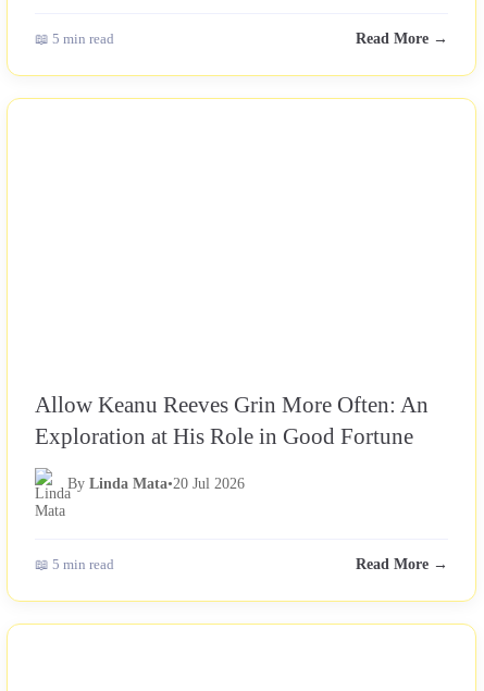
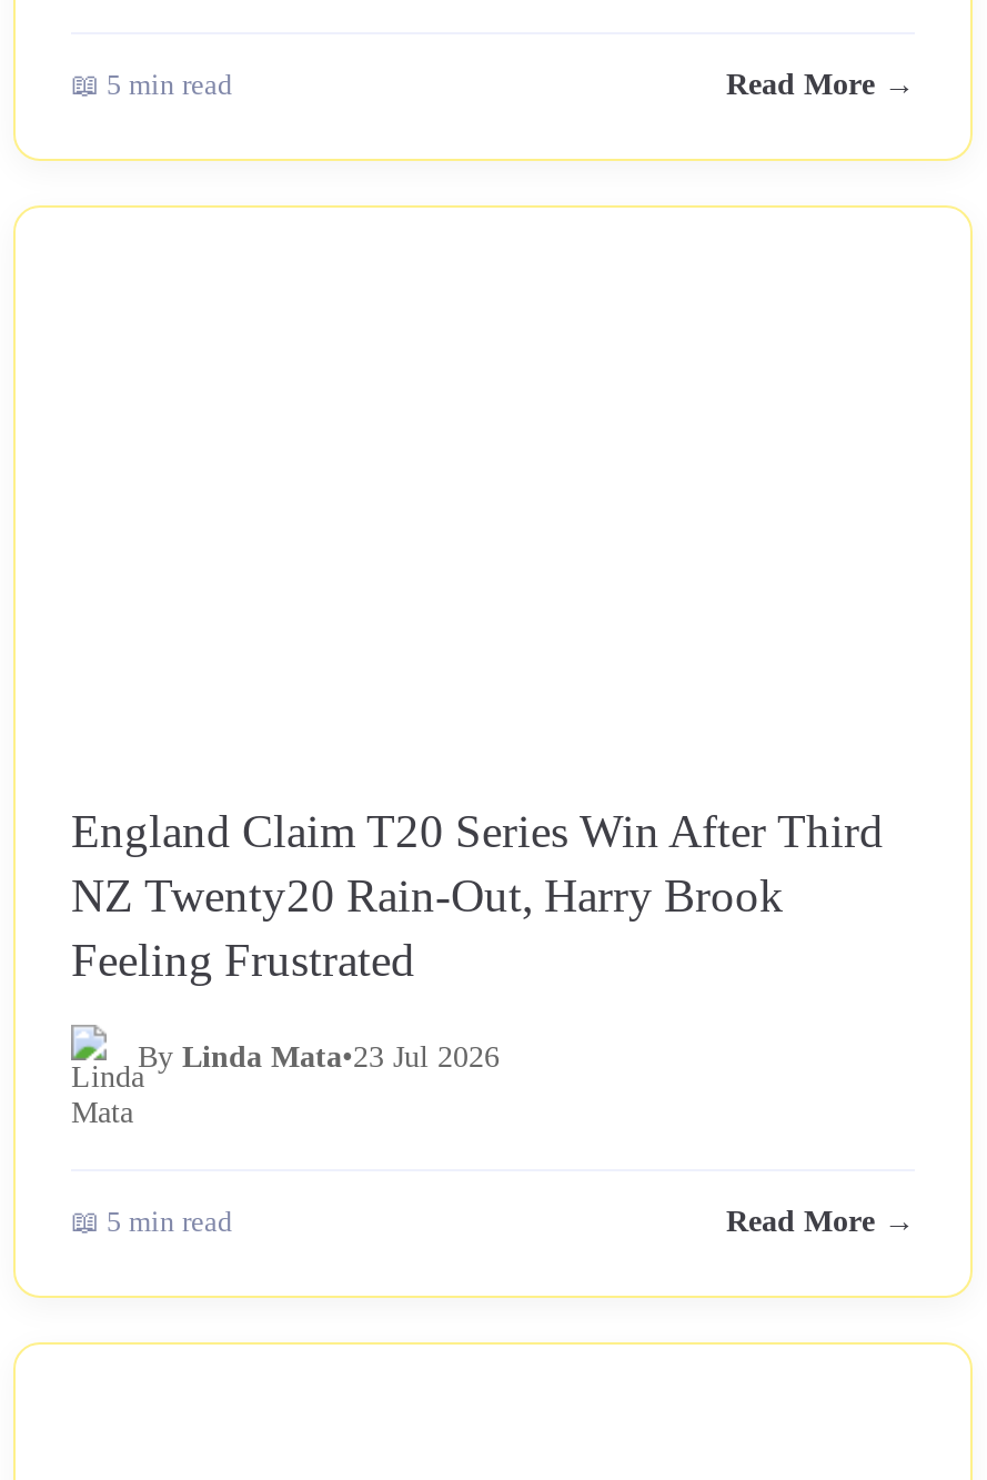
[35,391,429,448] Allow Keanu Reeves Grin More Often: An | Exploration at His Role in Good Fortune -> [71,804,884,984] England Claim T20 Series Win After Third | NZ Twenty20 Rain-Out, Harry Brook | Feeling Frustrated
[67,475,245,491] By Linda Mata•20 Jul 2026 -> [138,1039,500,1073] By Linda Mata•23 Jul 2026

